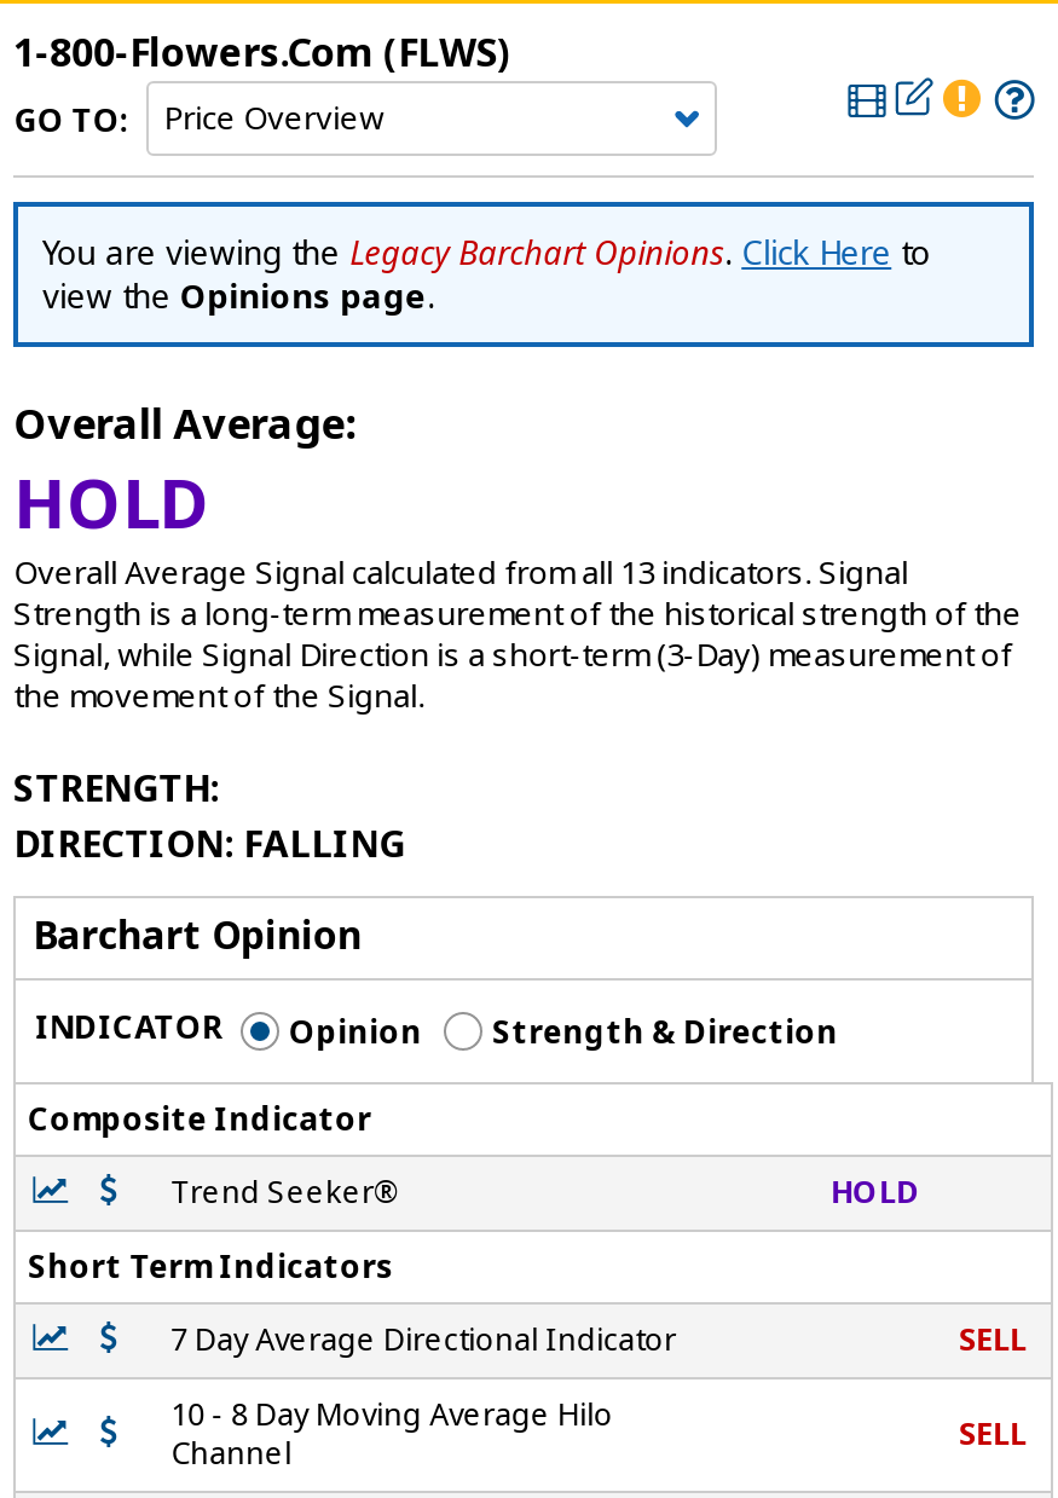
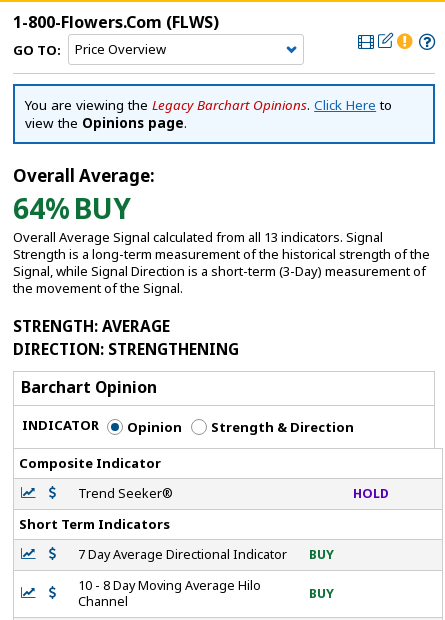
[14,456,207,548] HOLD -> [13,189,131,227] 64% BUY
[14,762,405,868] STRENGTH: | DIRECTION: FALLING -> [13,315,239,359] STRENGTH: AVERAGE | DIRECTION: STRENGTHENING
[959,1320,1027,1361] SELL -> [309,546,334,563] BUY
[959,1414,1027,1455] SELL -> [309,585,334,602] BUY

